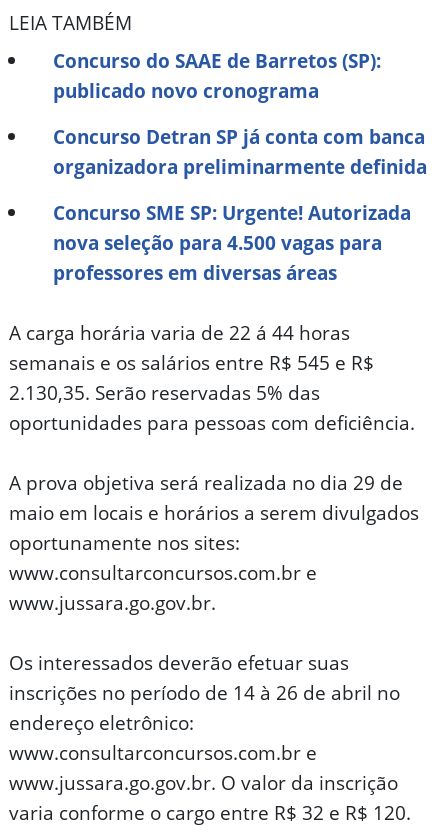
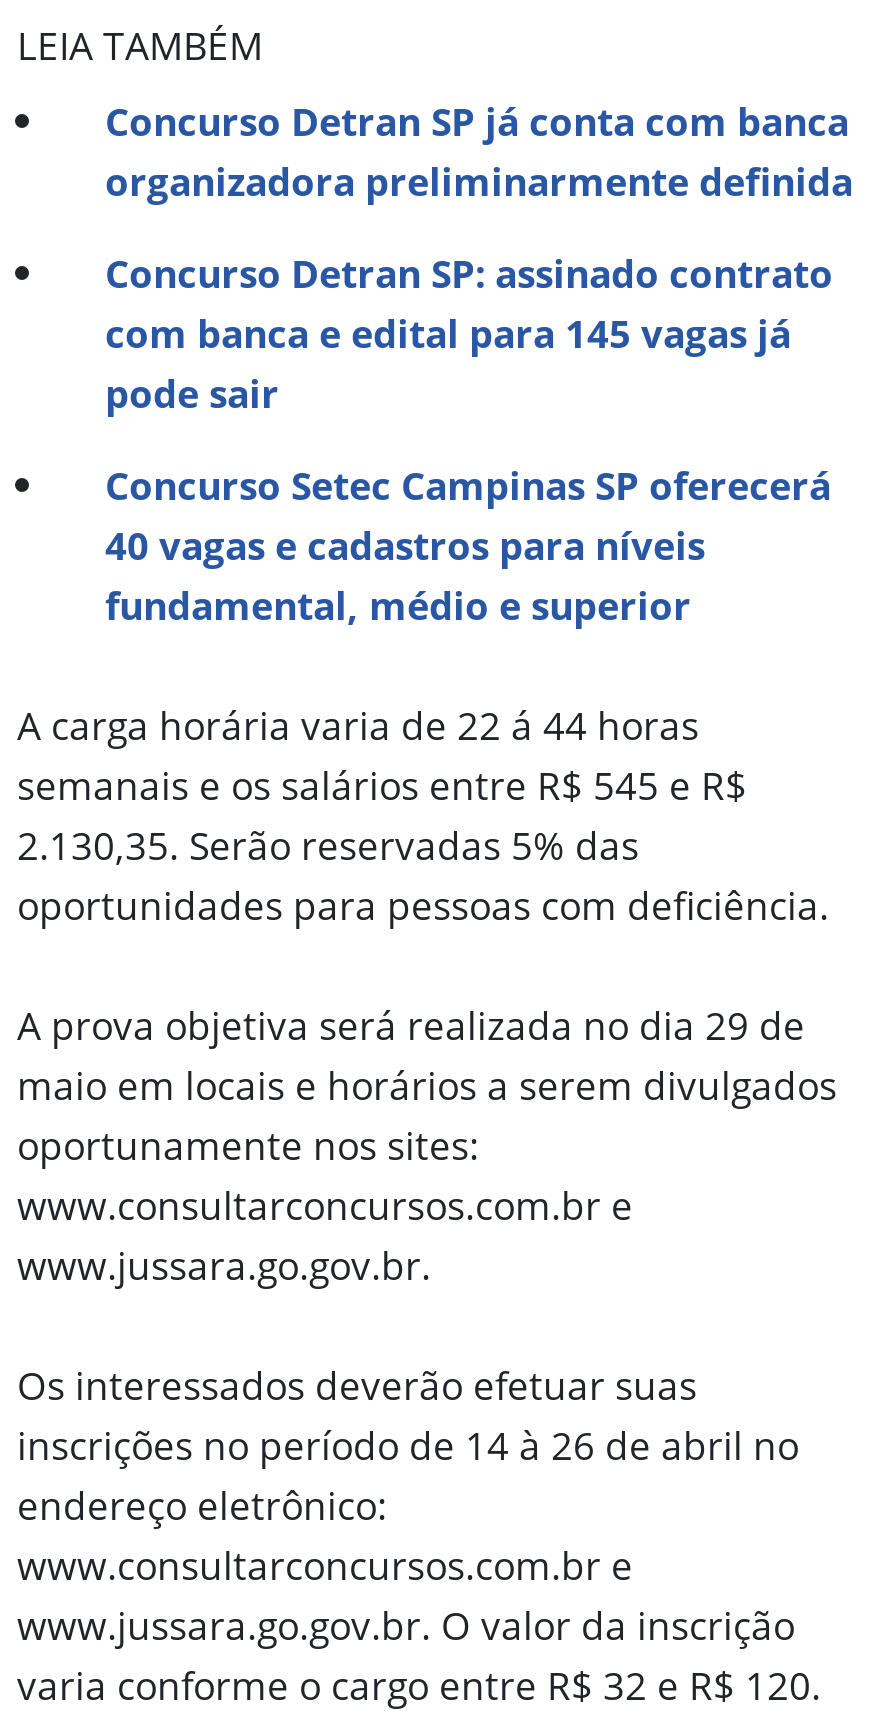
[53,47,381,104] Concurso do SAAE de Barretos (SP): | publicado novo cronograma -> none
moved [53,123,427,180] -> [105,94,853,208]: Concurso Detran SP já conta com banca | organizadora preliminarmente definida
[53,199,411,286] Concurso SME SP: Urgente! Autorizada | nova seleção para 4.500 vagas para | professores em diversas áreas -> [105,246,833,632] Concurso Detran SP: assinado contrato | com banca e edital para 145 vagas já | pode sair | Concurso Setec Campinas SP oferecerá | 40 vagas e cadastros para níveis | fundamental, médio e superior

